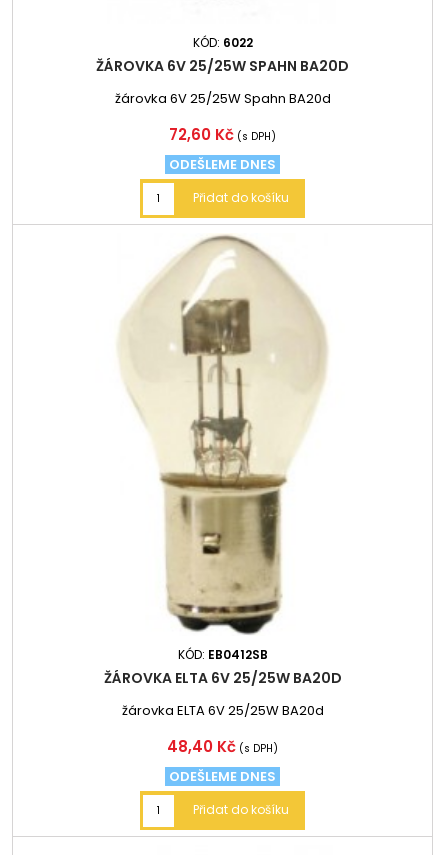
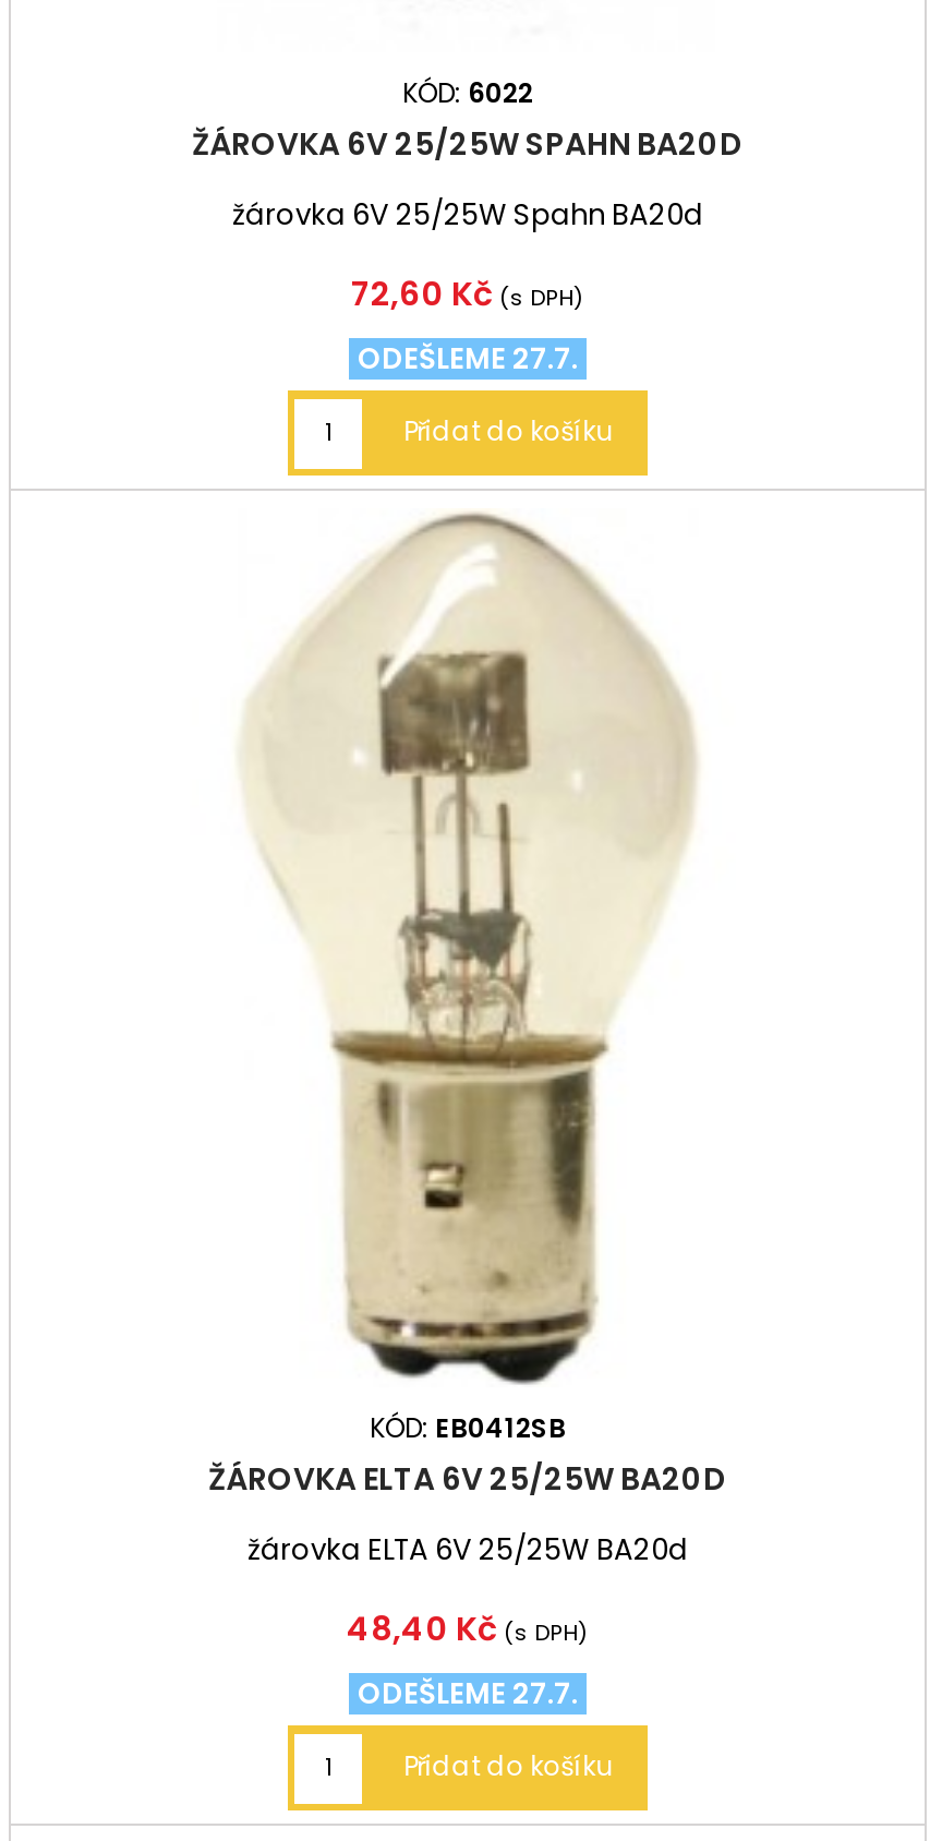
[169,155,276,174] ODEŠLEME DNES -> [358,338,578,380] ODEŠLEME 27.7.
[169,767,276,786] ODEŠLEME DNES -> [358,1673,578,1714] ODEŠLEME 27.7.

